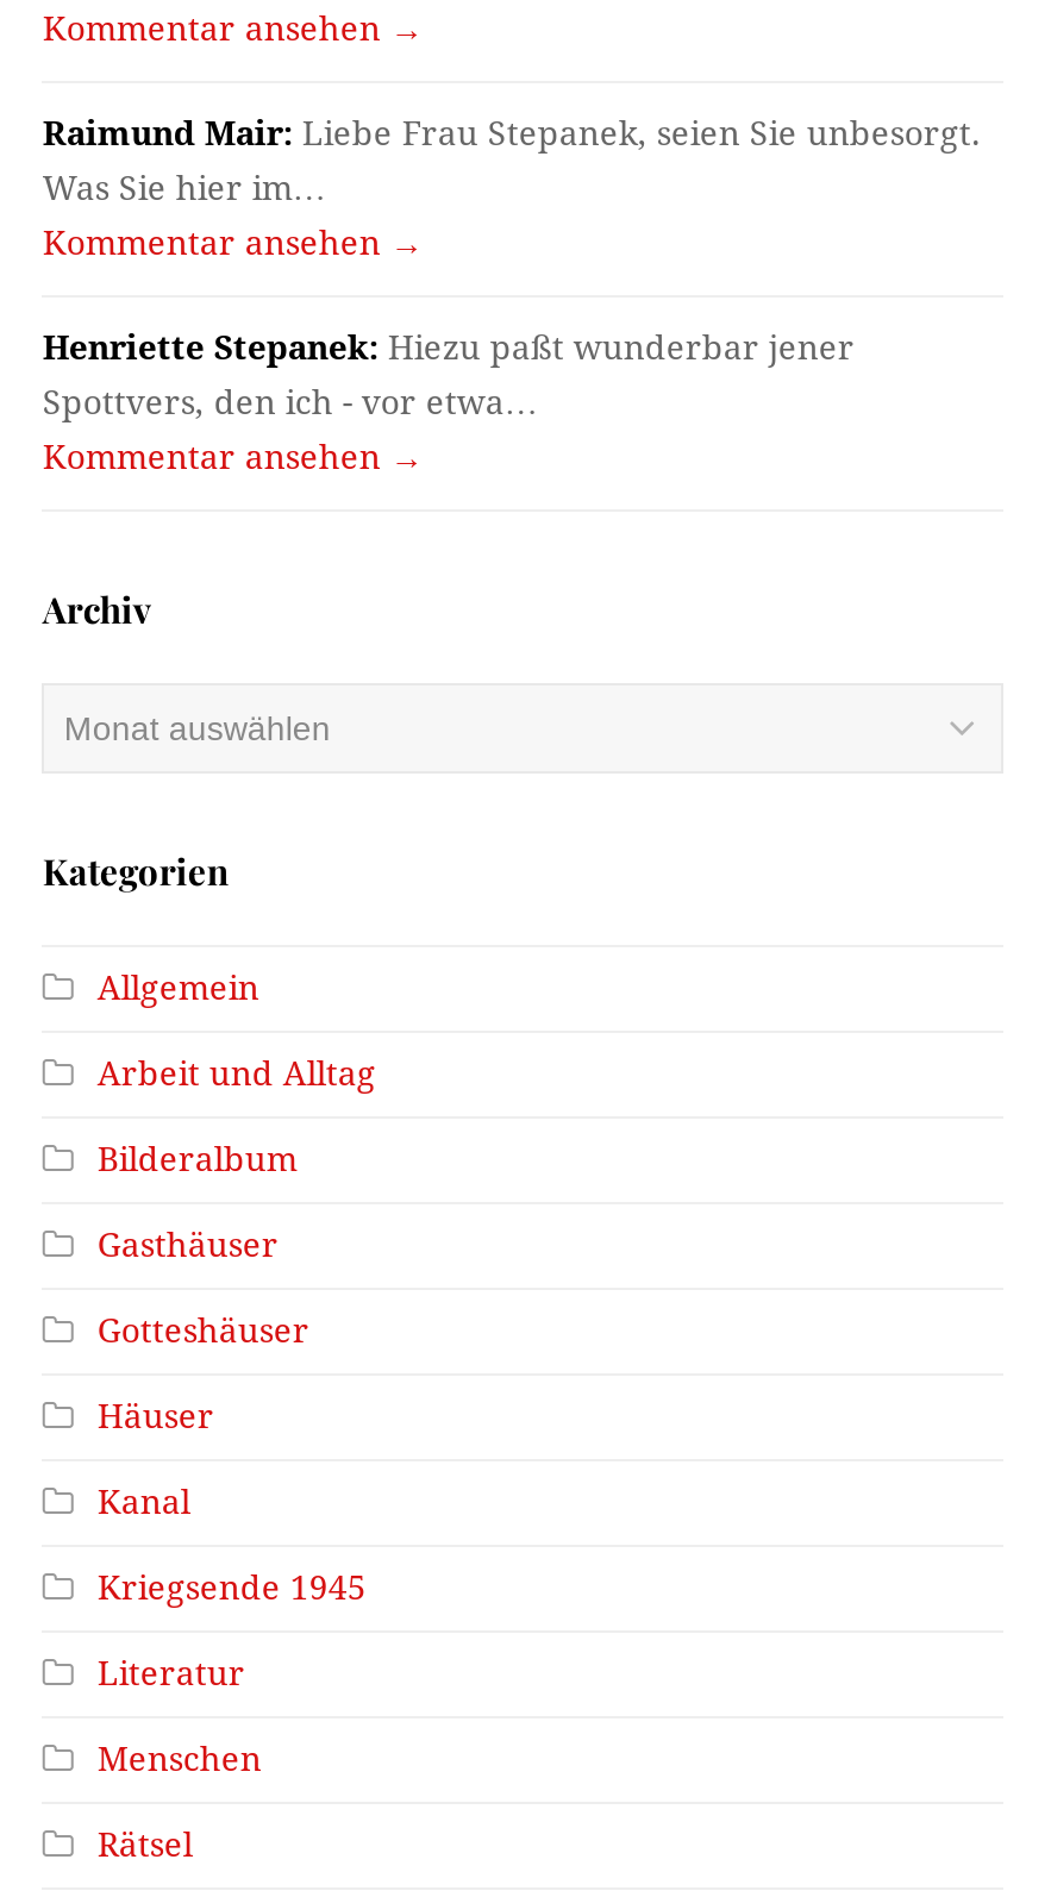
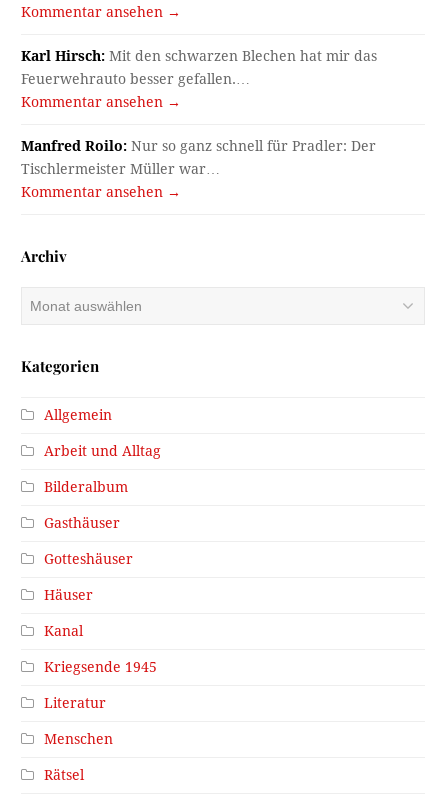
[43,115,981,208] Raimund Mair: Liebe Frau Stepanek, seien Sie unbesorgt. | Was Sie hier im… -> [21,48,377,87] Karl Hirsch: Mit den schwarzen Blechen hat mir das | Feuerwehrauto besser gefallen.…
[43,329,854,422] Henriette Stepanek: Hiezu paßt wunderbar jener | Spottvers, den ich - vor etwa… -> [21,138,376,177] Manfred Roilo: Nur so ganz schnell für Pradler: Der | Tischlermeister Müller war…

